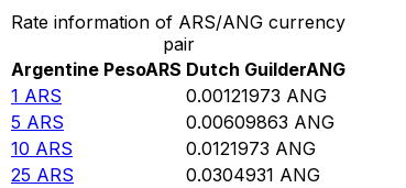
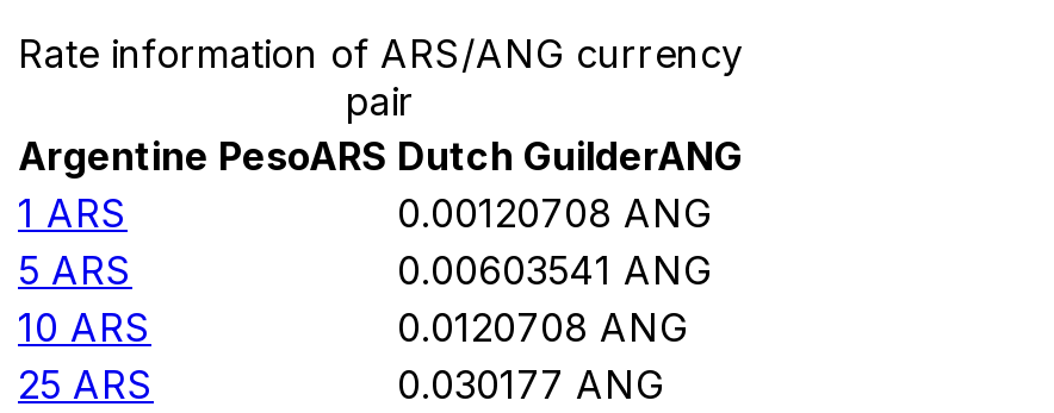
[186,84,327,106] 0.00121973 ANG -> [397,189,712,236] 0.00120708 ANG
[186,111,334,133] 0.00609863 ANG -> [397,246,712,294] 0.00603541 ANG
[186,137,316,159] 0.0121973 ANG -> [397,303,688,351] 0.0120708 ANG
[186,164,320,186] 0.0304931 ANG -> [397,360,664,408] 0.030177 ANG

